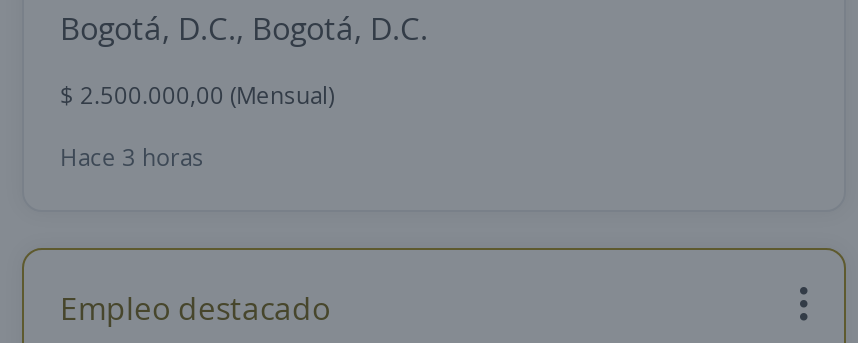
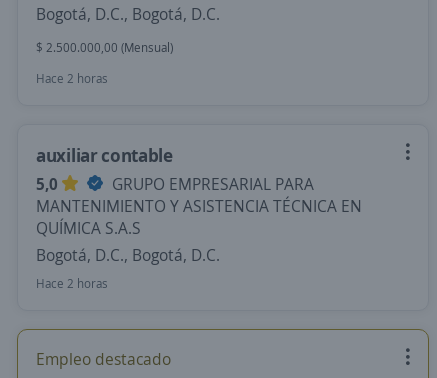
[60,140,204,174] Hace 3 horas -> [36,70,362,292] Hace 2 horas | auxiliar contable | 5,0 | GRUPO EMPRESARIAL PARA | MANTENIMIENTO Y ASISTENCIA TÉCNICA EN | QUÍMICA S.A.S | Bogotá, D.C., Bogotá, D.C. | Hace 2 horas

